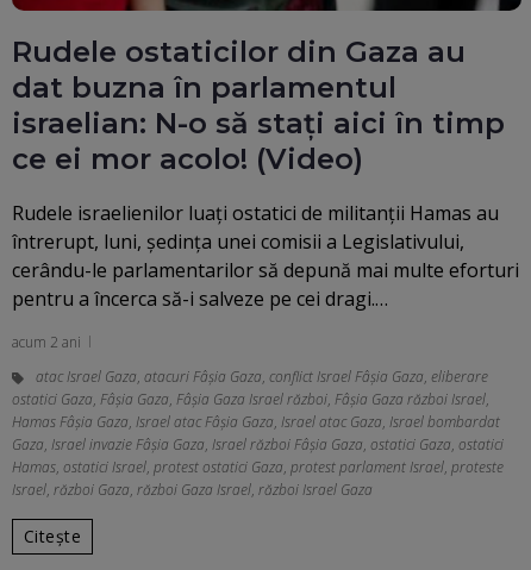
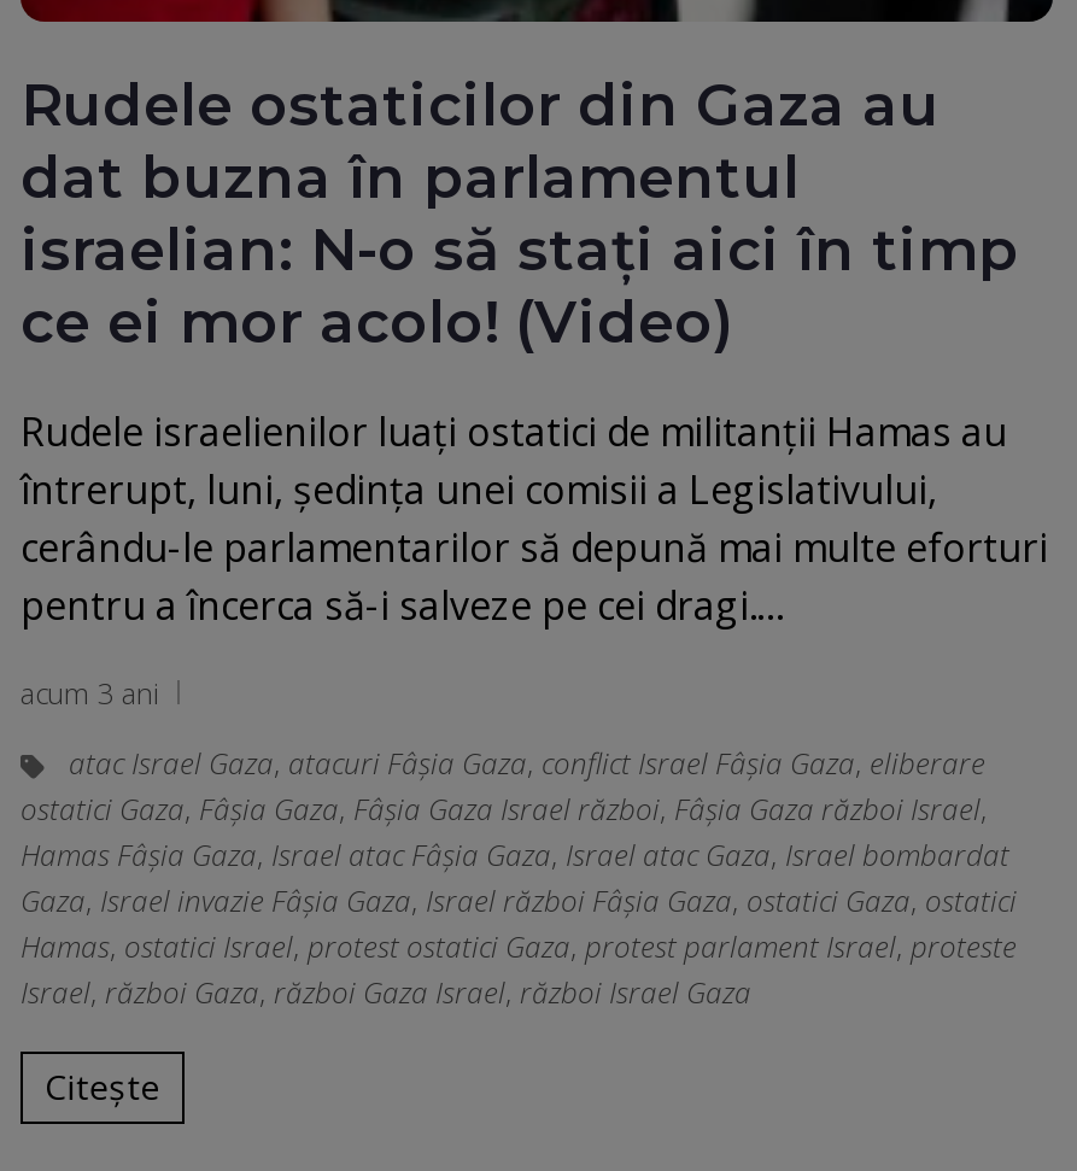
[12,332,81,352] acum 2 ani -> [21,673,160,714] acum 3 ani

